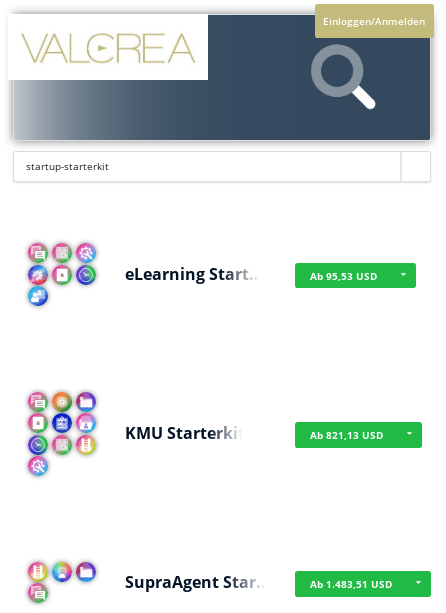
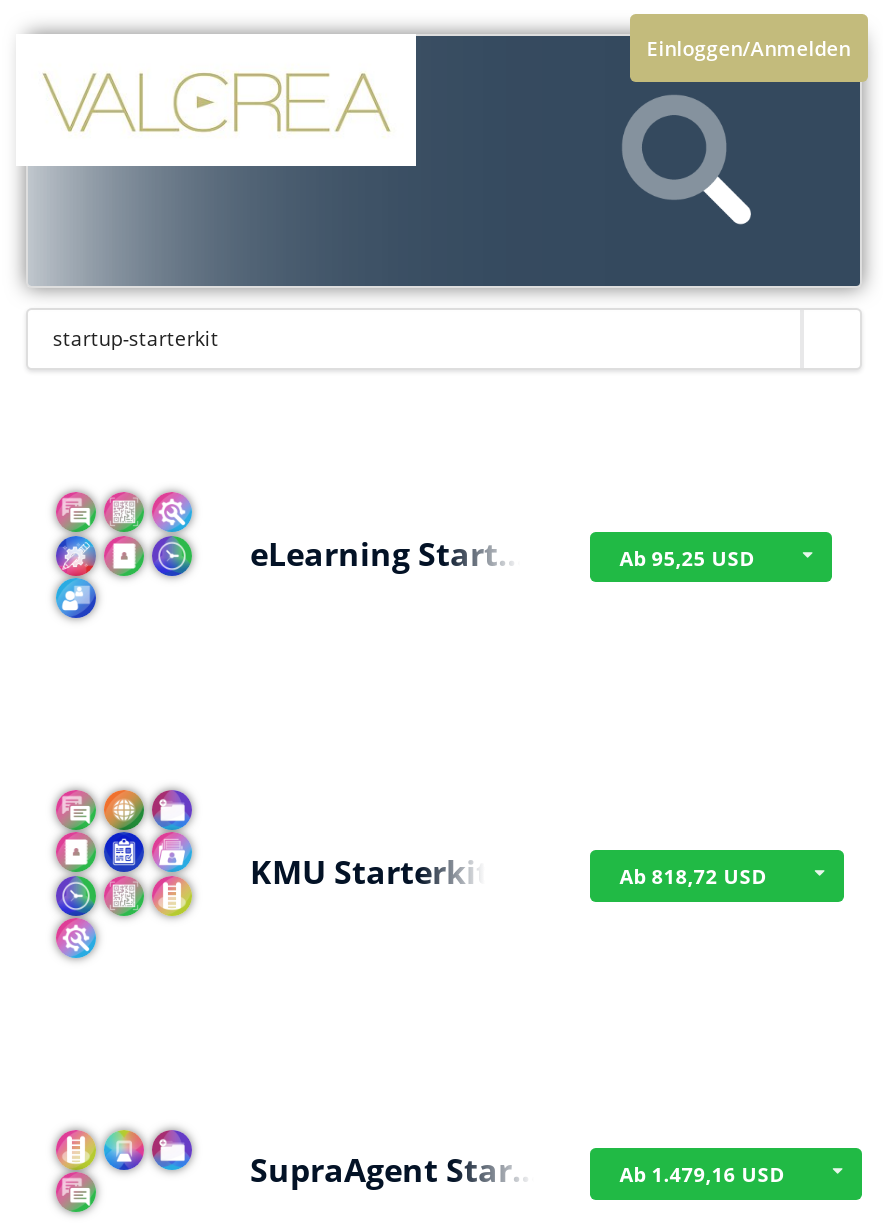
[310,269,377,283] Ab 95,53 USD -> [620,543,754,571] Ab 95,25 USD
[310,428,383,442] Ab 821,13 USD -> [620,862,766,890] Ab 818,72 USD
[310,577,392,591] Ab 1.483,51 USD -> [620,1159,784,1187] Ab 1.479,16 USD

